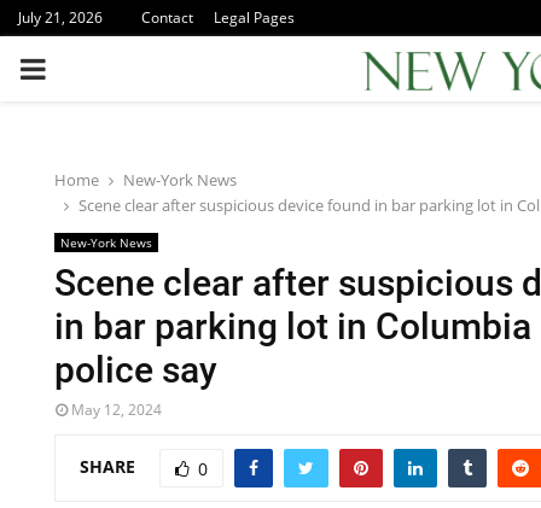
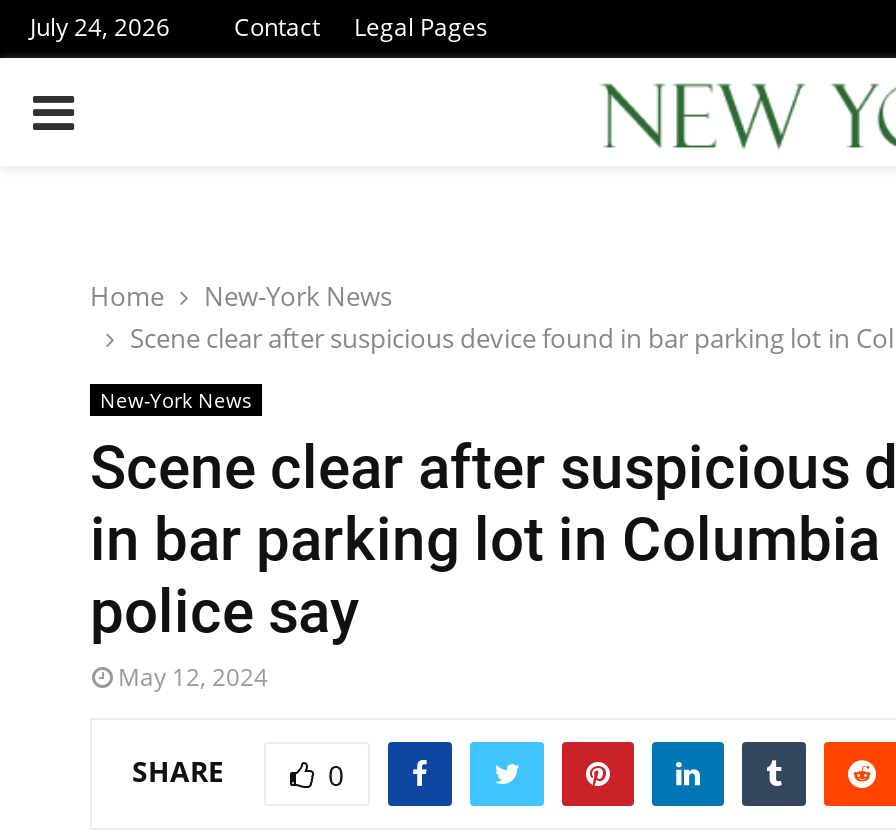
[18,7,295,28] July 21, 2026 Contact Legal Pages -> [30,10,488,44] July 24, 2026 Contact Legal Pages

